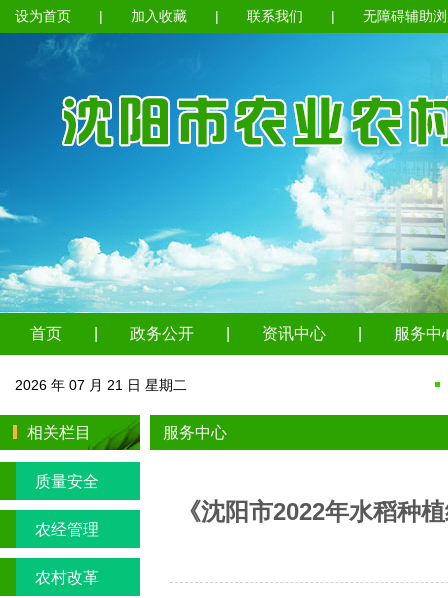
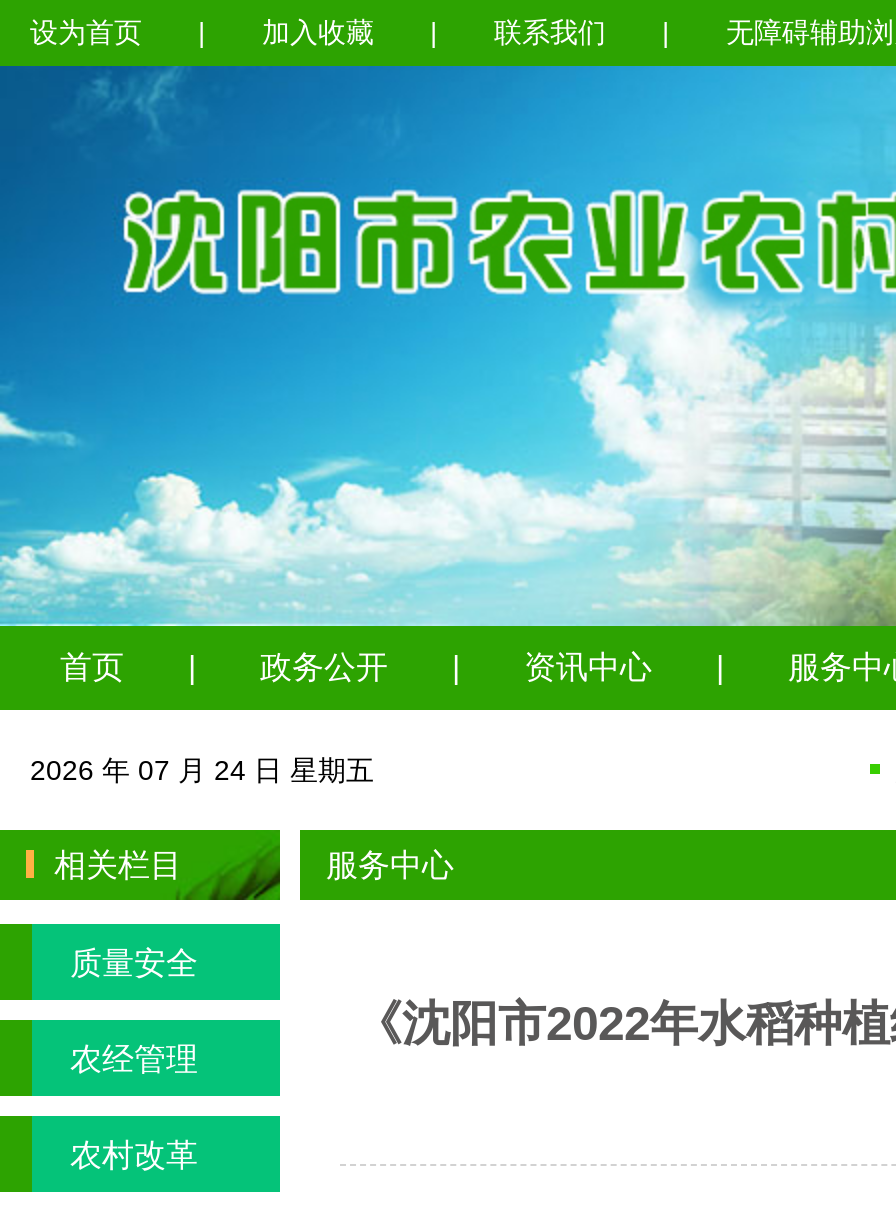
[15,377,187,393] 2026 年 07 月 21 日 星期二 -> [30,754,374,786] 2026 年 07 月 24 日 星期五

